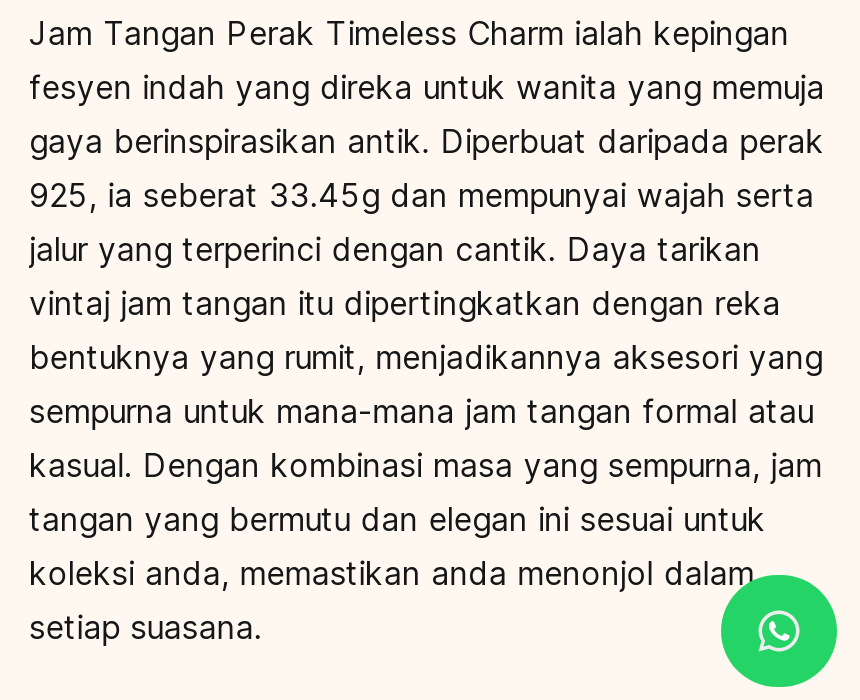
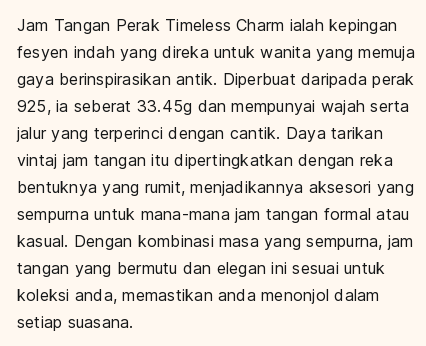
[719,573,839,689] [image] -> none

